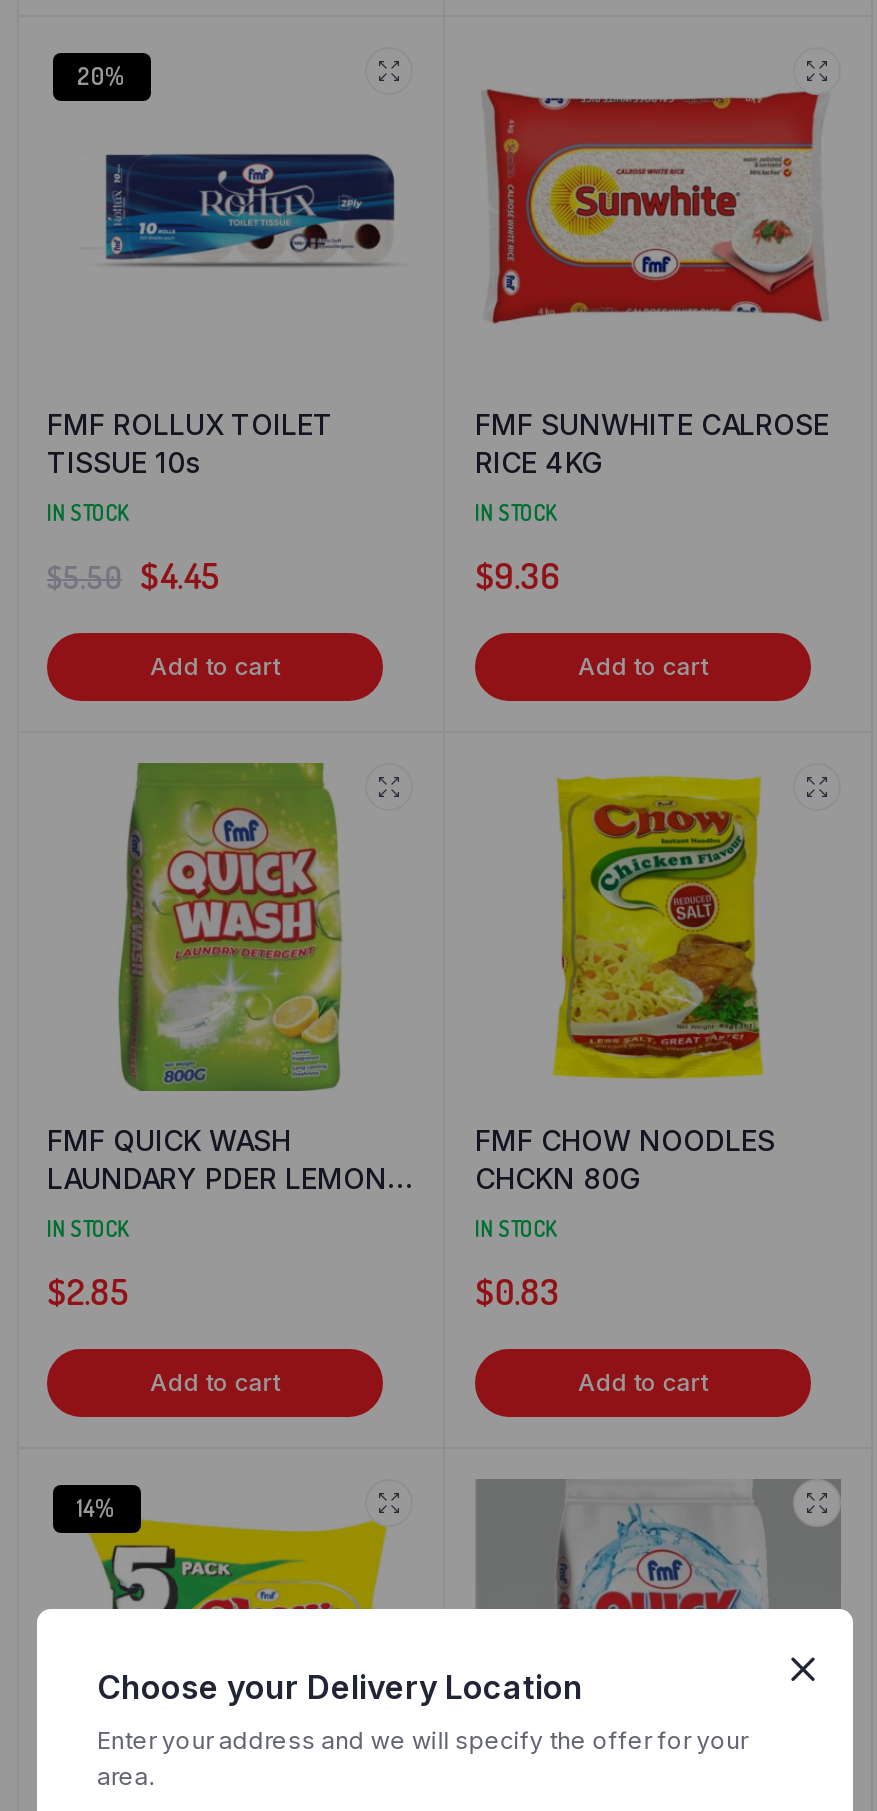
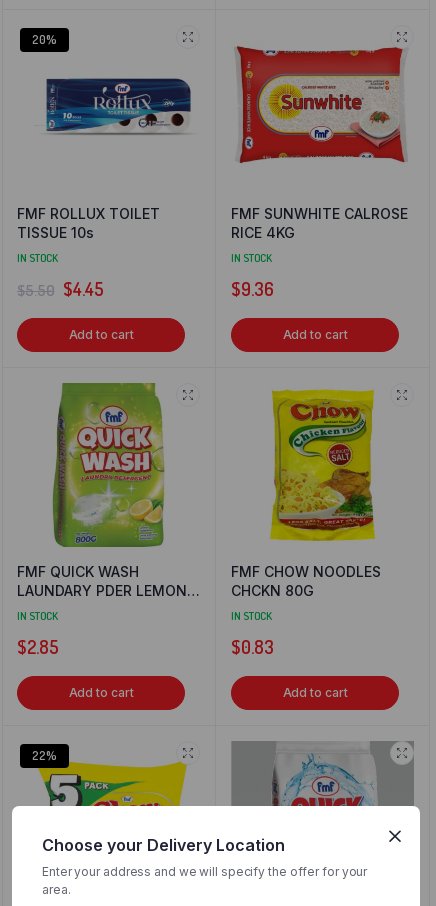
[77,1492,117,1522] 14% -> [32,748,57,763] 22%

